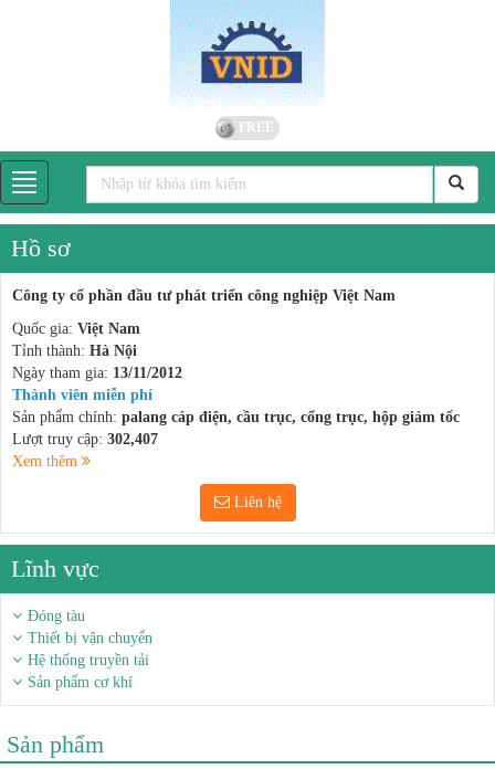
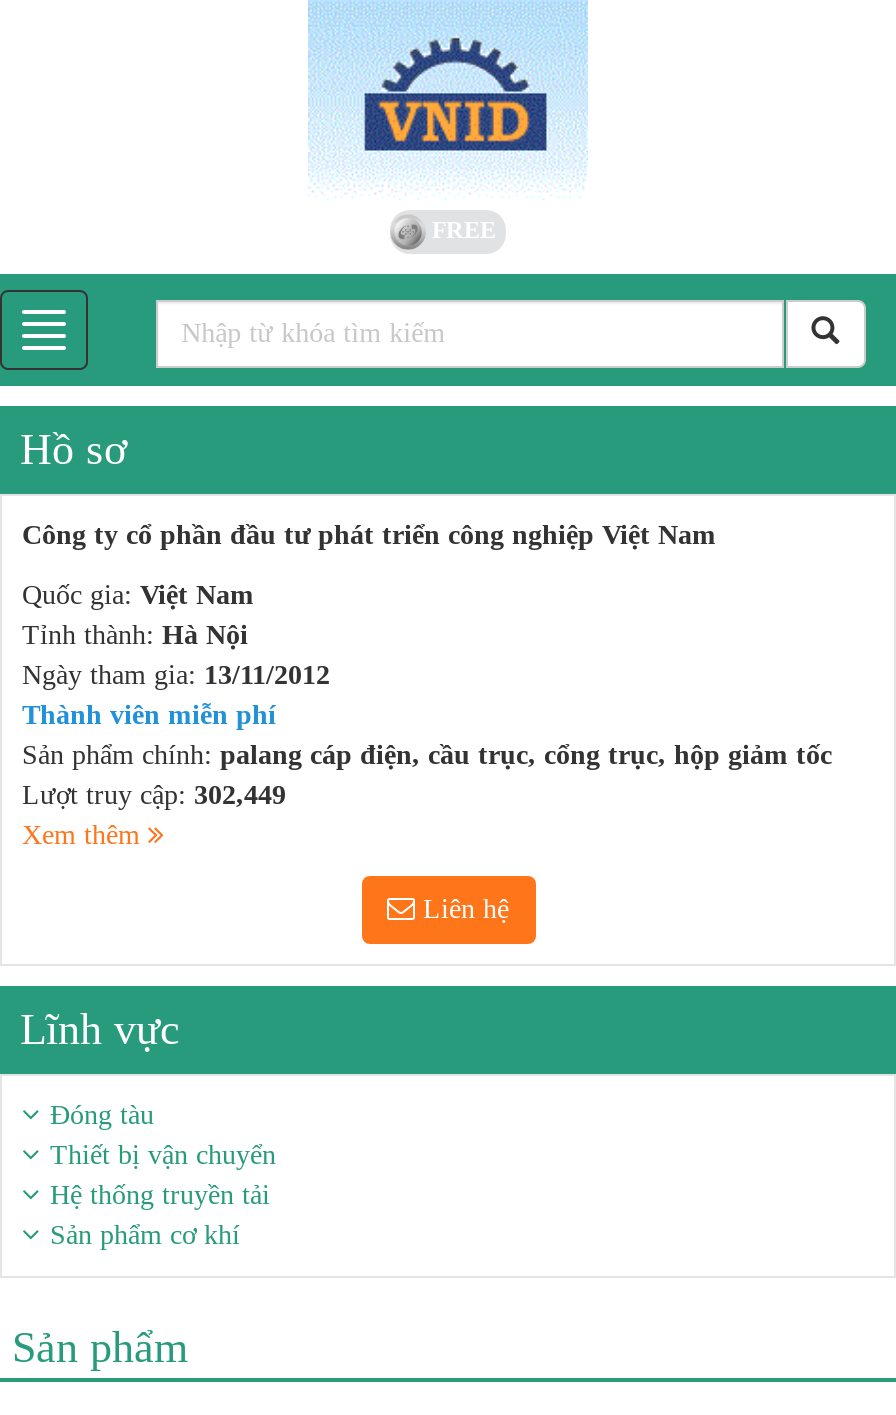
[12,431,158,447] Lượt truy cập: 302,407 -> [22,780,286,810] Lượt truy cập: 302,449

